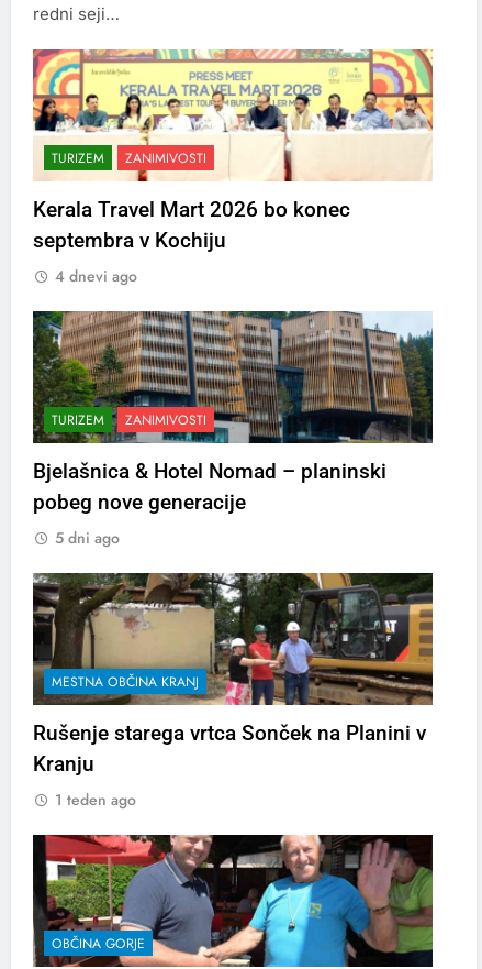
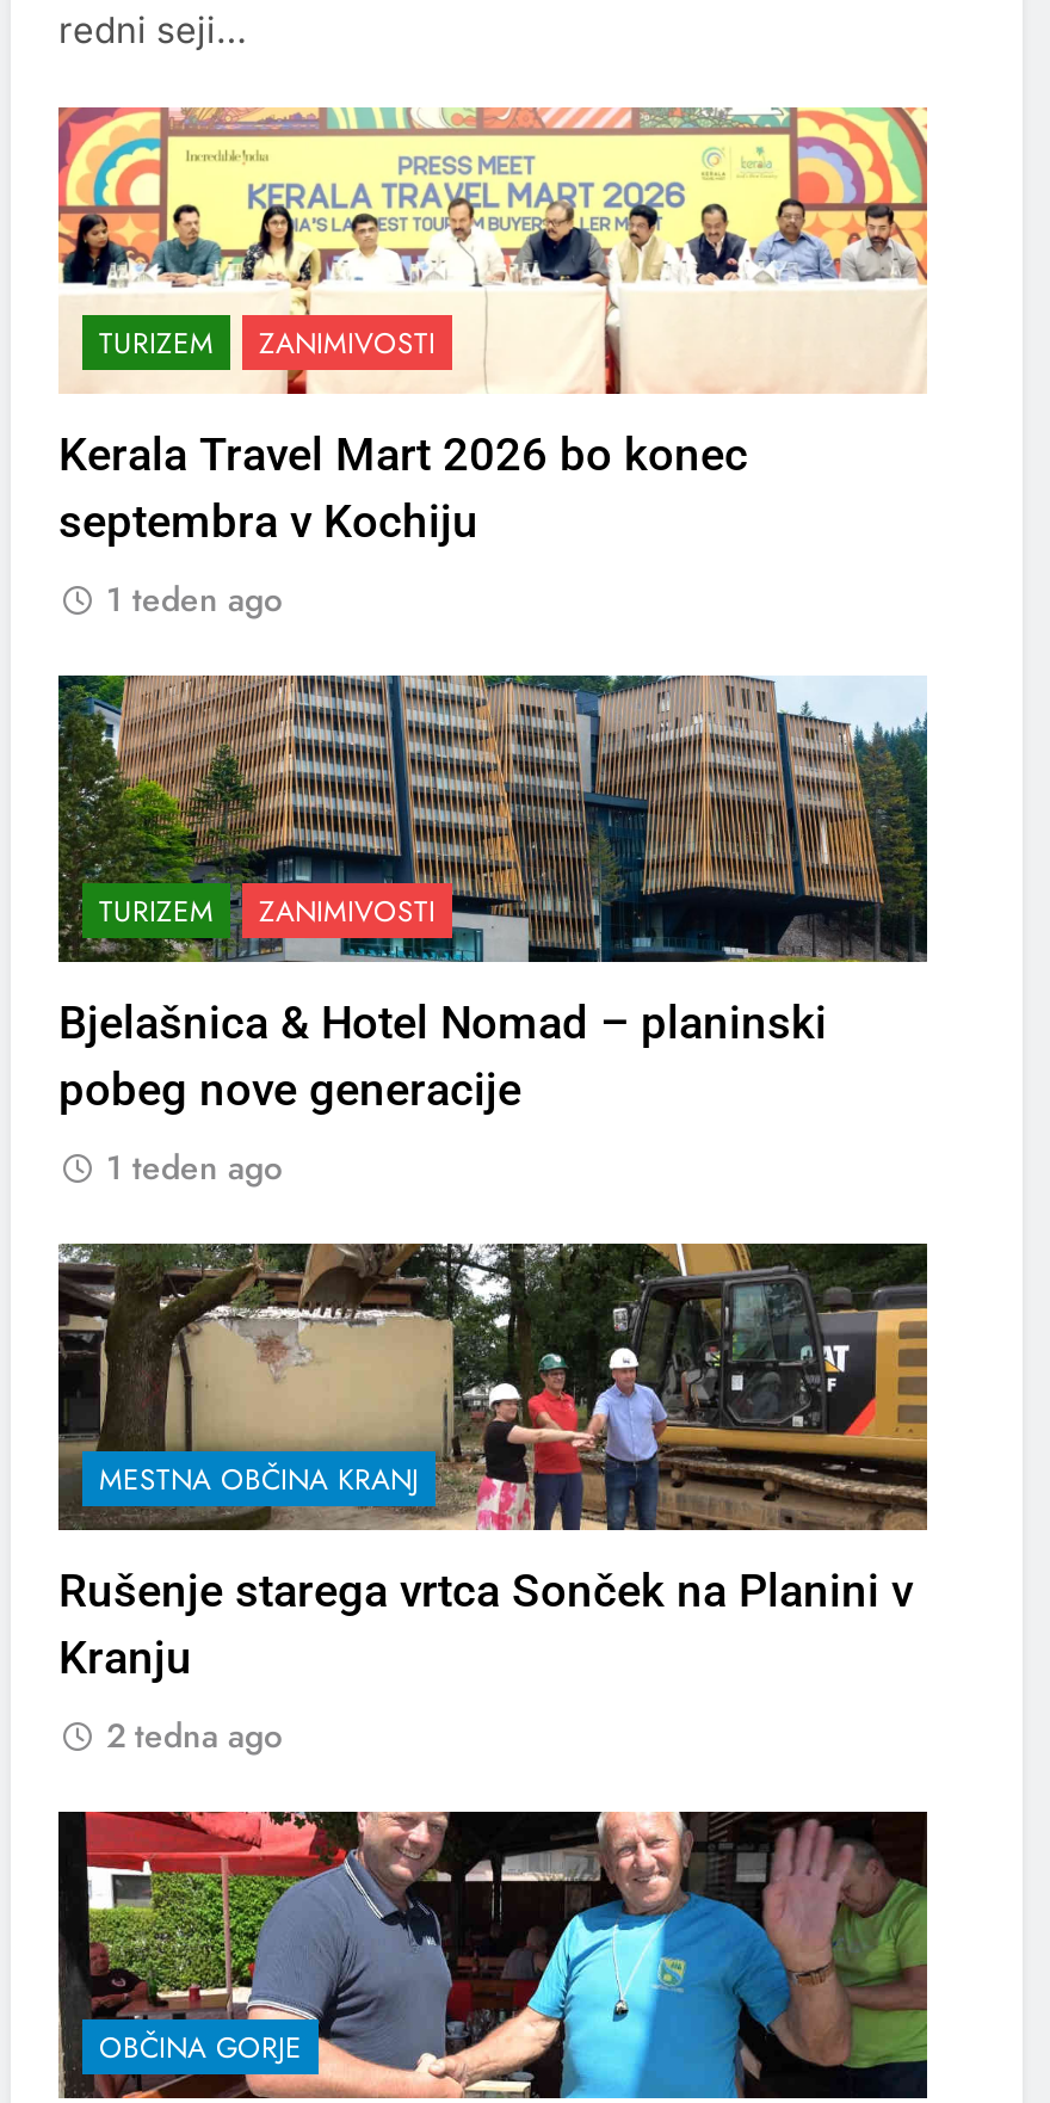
[55,265,137,287] 4 dnevi ago -> [106,575,283,623] 1 teden ago
[55,527,120,549] 5 dni ago -> [106,1143,283,1191] 1 teden ago
[55,789,136,811] 1 teden ago -> [106,1711,283,1759] 2 tedna ago

